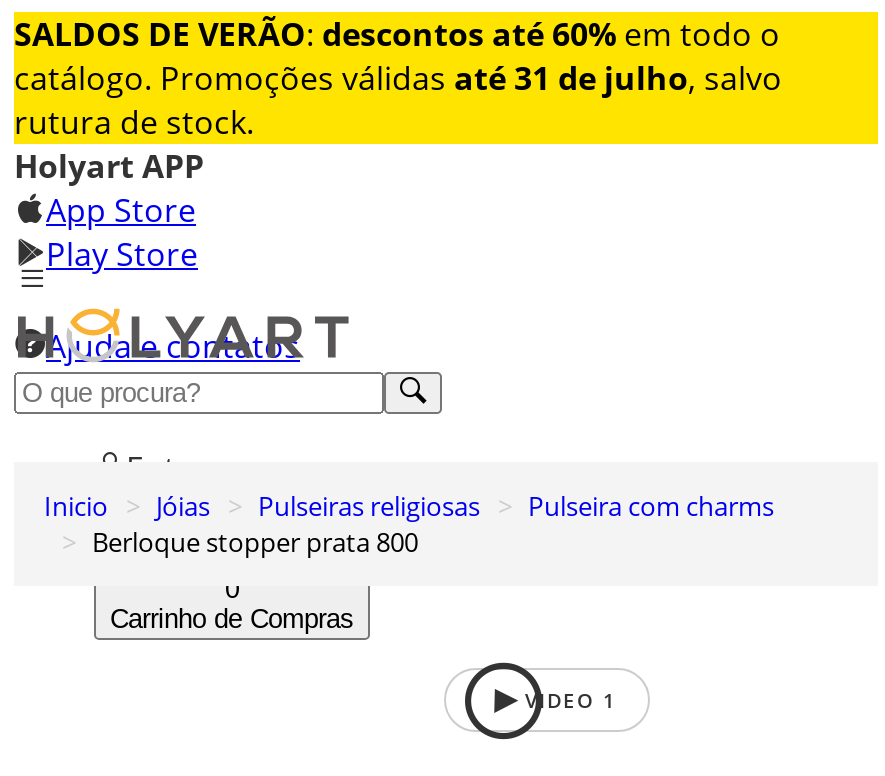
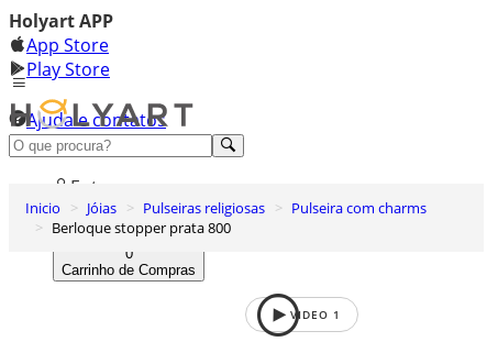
[14,12,782,144] SALDOS DE VERÃO: descontos até 60% em todo o | catálogo. Promoções válidas até 31 de julho, salvo | rutura de stock. -> none

